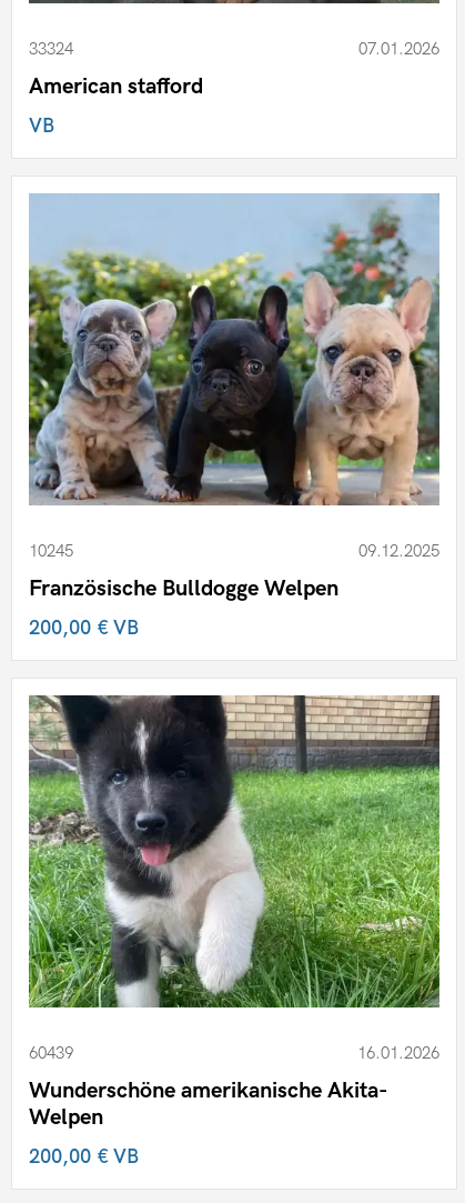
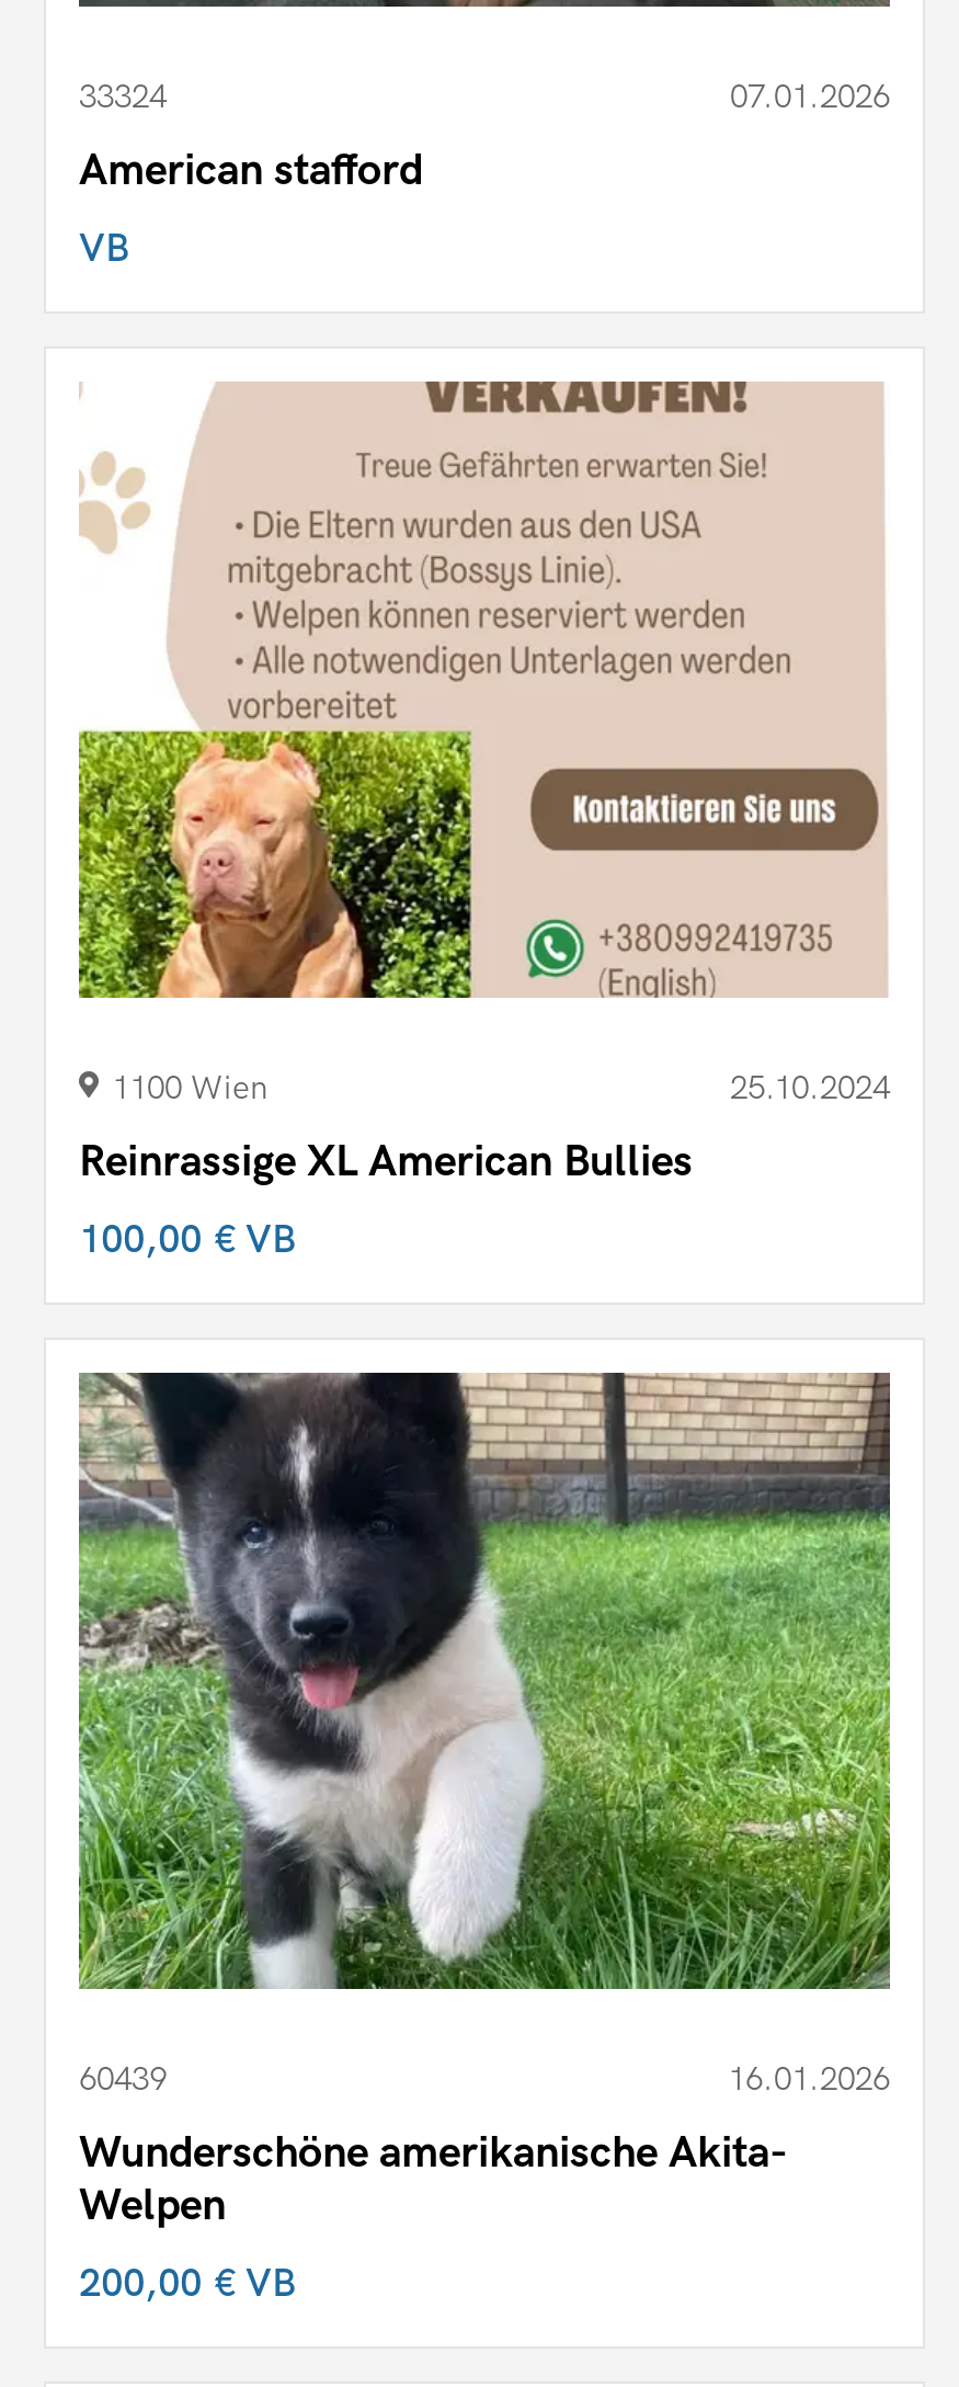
[28,193,441,561] [image] | 10245 | 09.12.2025 -> [77,379,890,1107] [image] | 1100 Wien | 25.10.2024
[29,575,338,602] Französische Bulldogge Welpen -> [79,1136,693,1188] Reinrassige XL American Bullies
[29,616,139,640] 200,00 €VB -> [79,1217,296,1263] 100,00 €VB

